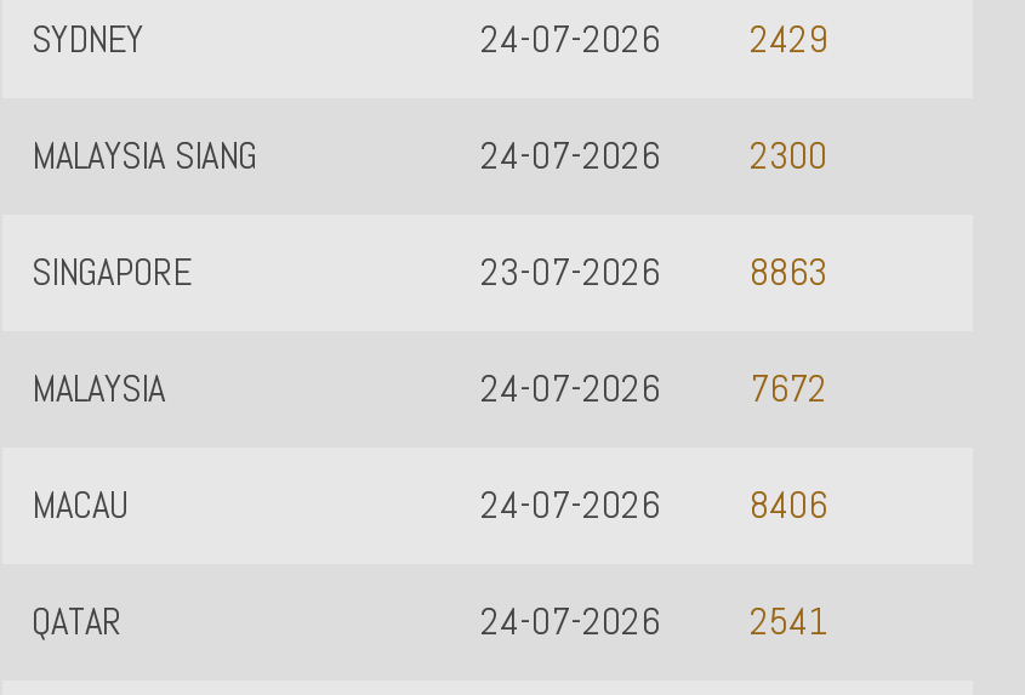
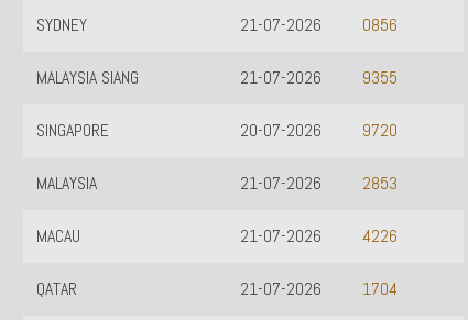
[480,16,660,64] 24-07-2026 -> [240,14,322,36] 21-07-2026
[750,17,827,65] 2429 -> [362,15,398,37] 0856
[480,132,660,180] 24-07-2026 -> [240,67,322,89] 21-07-2026
[750,133,827,182] 2300 -> [362,68,398,90] 9355
[480,248,660,297] 23-07-2026 -> [240,120,322,142] 20-07-2026
[750,250,827,298] 8863 -> [362,120,398,142] 9720
[480,365,660,413] 24-07-2026 -> [240,173,322,195] 21-07-2026
[750,366,827,415] 7672 -> [362,173,398,195] 2853
[480,481,660,530] 24-07-2026 -> [240,225,322,247] 21-07-2026
[750,482,827,531] 8406 -> [362,226,398,248] 4226
[480,598,660,646] 24-07-2026 -> [240,278,322,300] 21-07-2026
[750,599,827,647] 2541 -> [362,279,398,301] 1704

